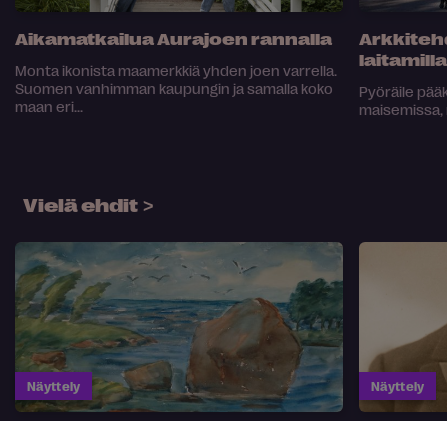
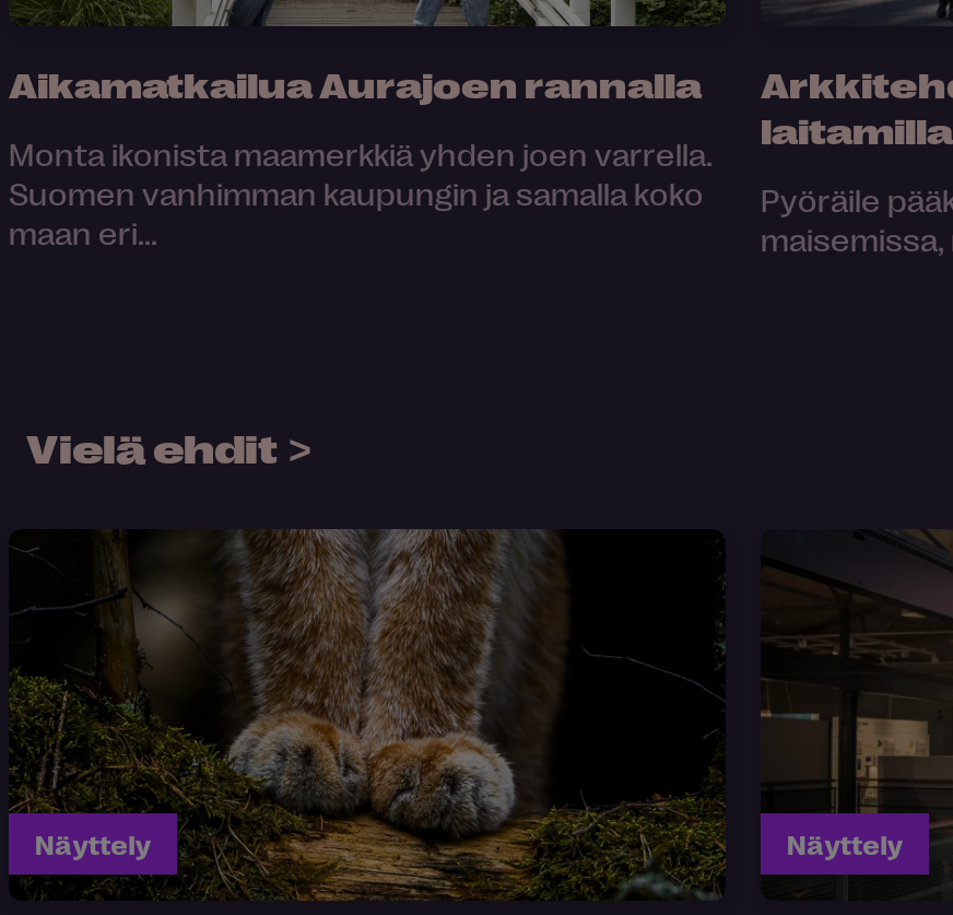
[14,241,344,413] [image] -> [9,529,726,901] [image]
[358,241,444,413] [image] -> [761,529,946,901] [image]

